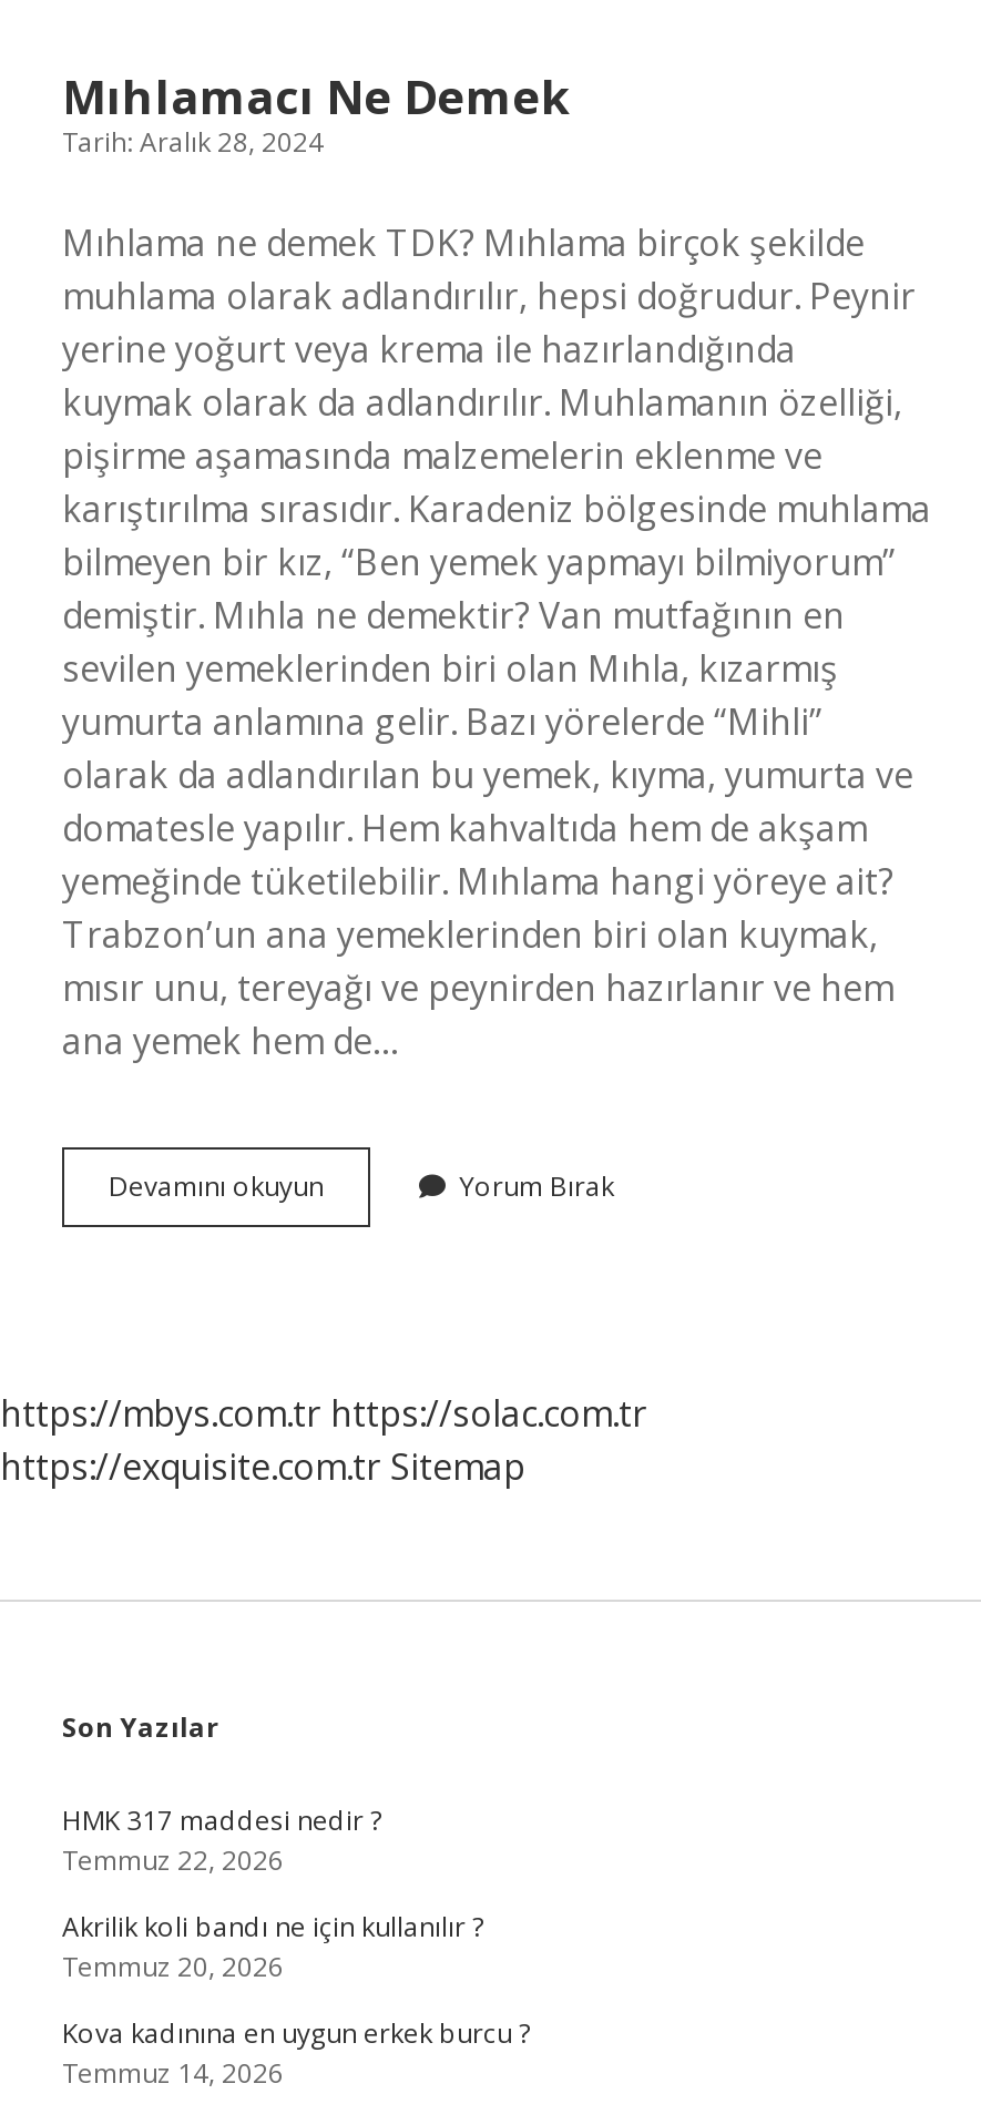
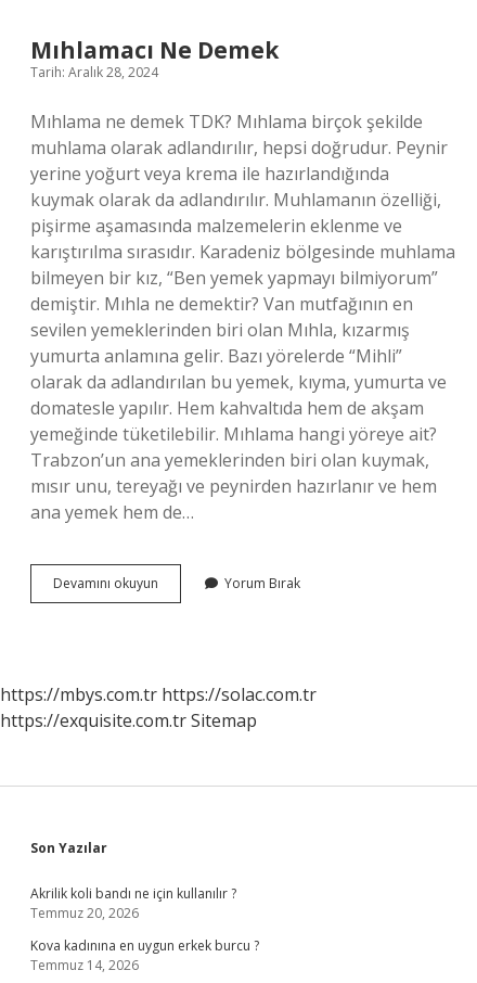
[62,1801,381,1879] HMK 317 maddesi nedir ? | Temmuz 22, 2026 -> none

